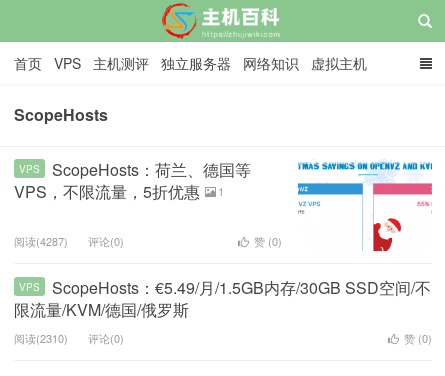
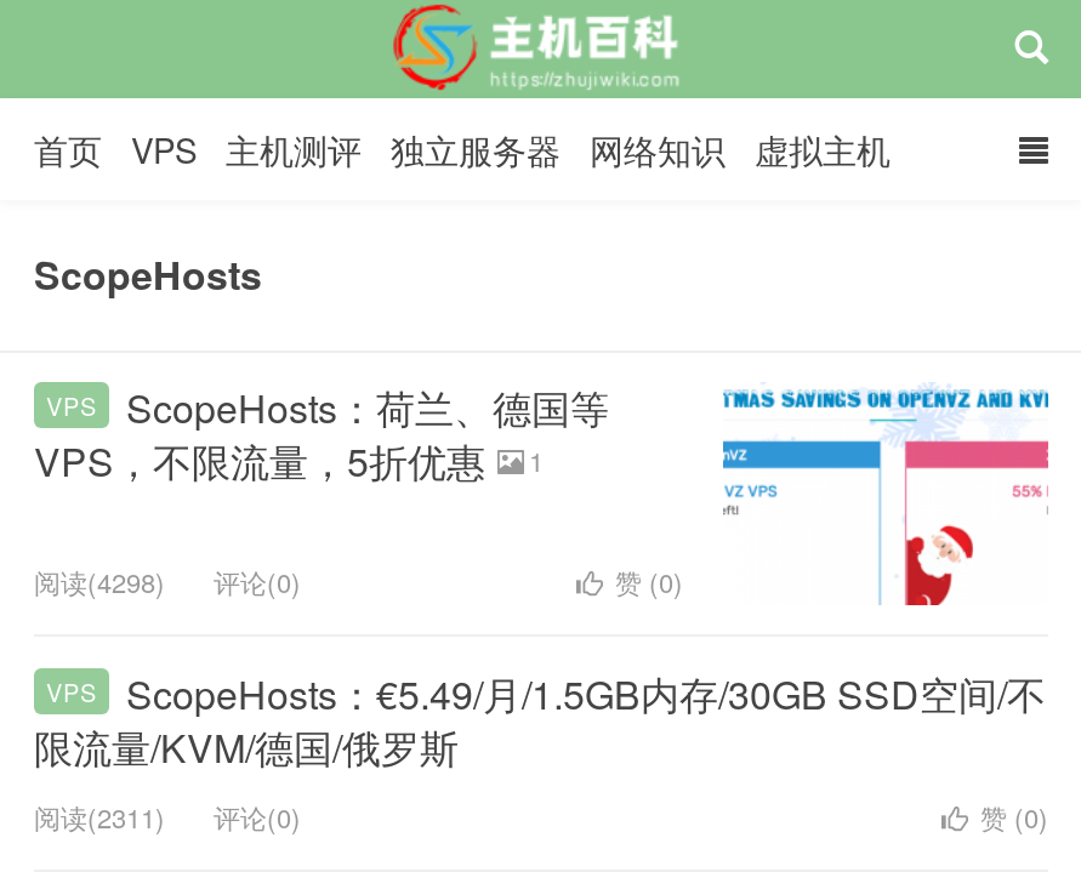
[14,233,124,249] 阅读(4287) 评论(0) -> [34,561,301,599] 阅读(4298) 评论(0)
[14,330,124,346] 阅读(2310) 评论(0) -> [34,796,301,835] 阅读(2311) 评论(0)

